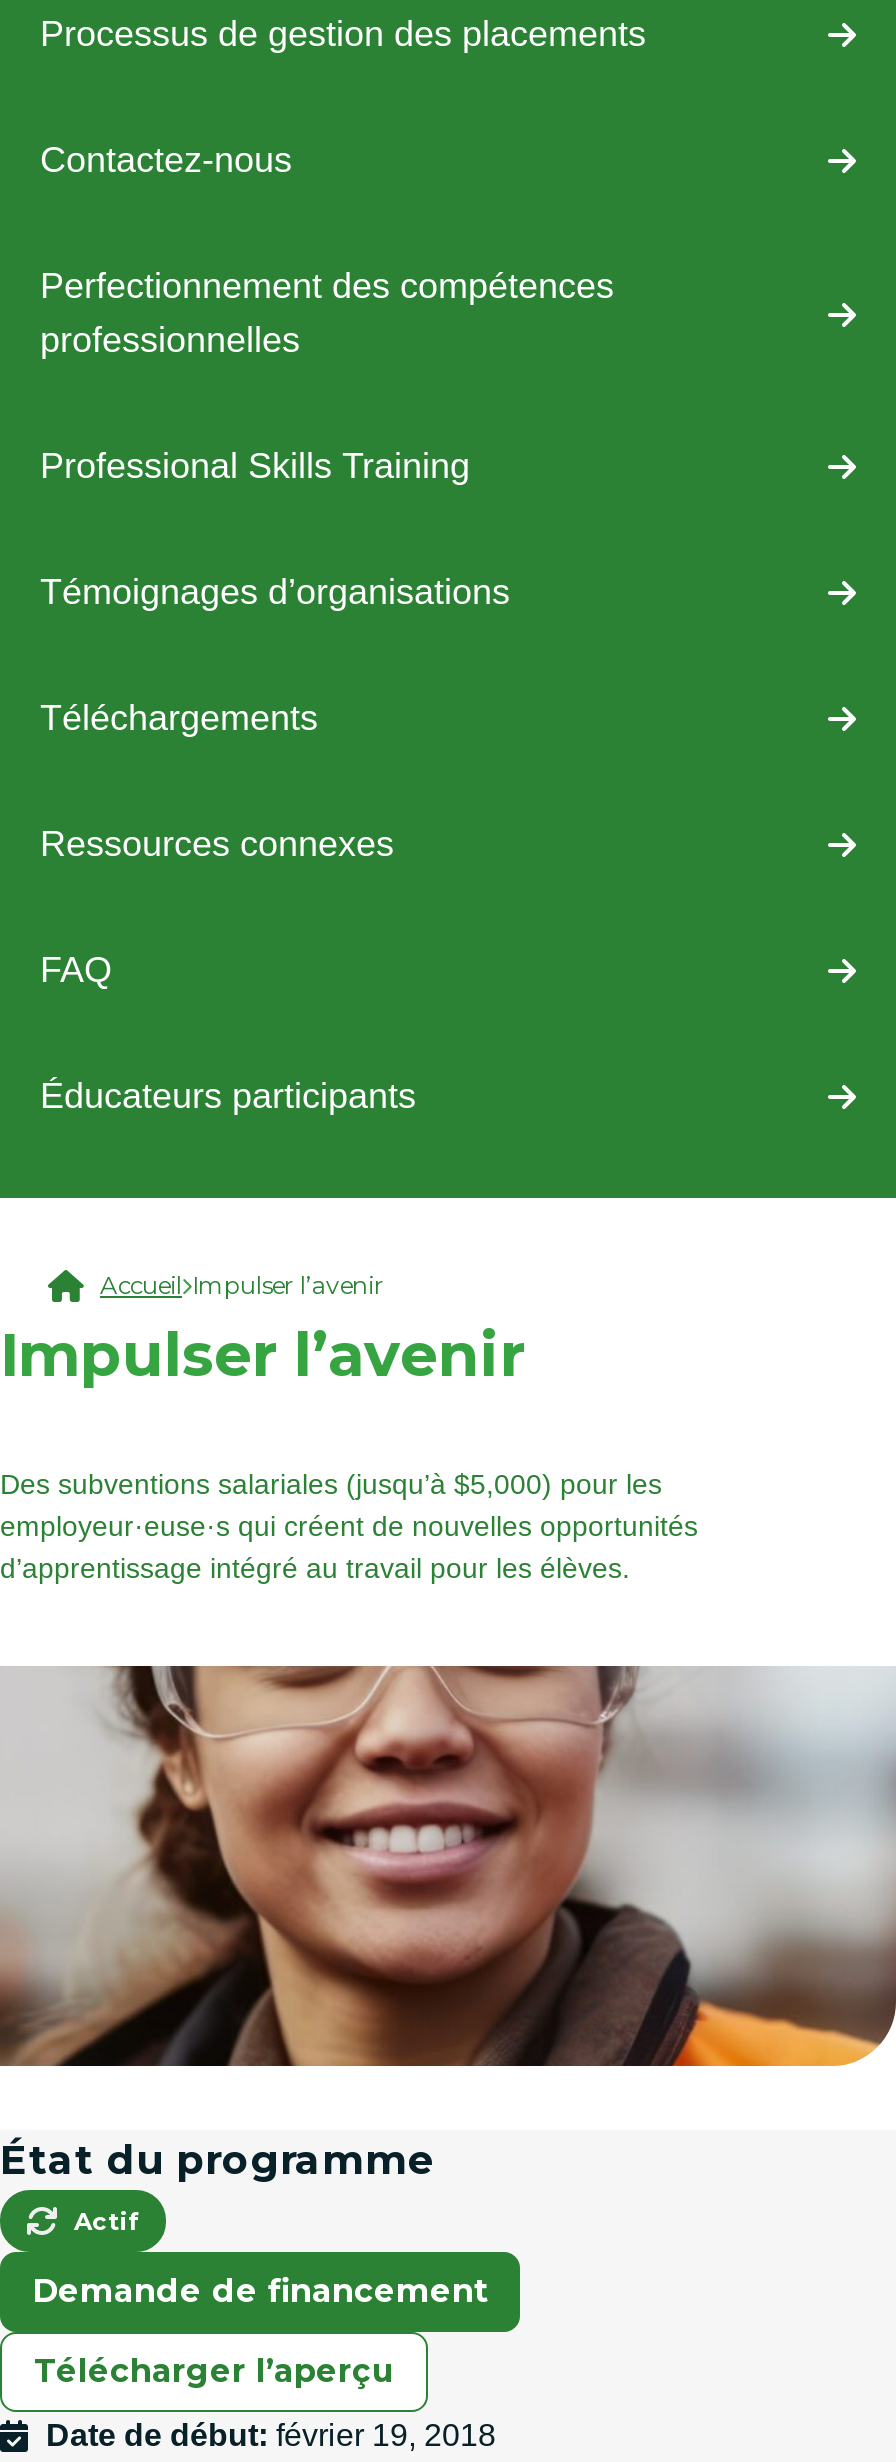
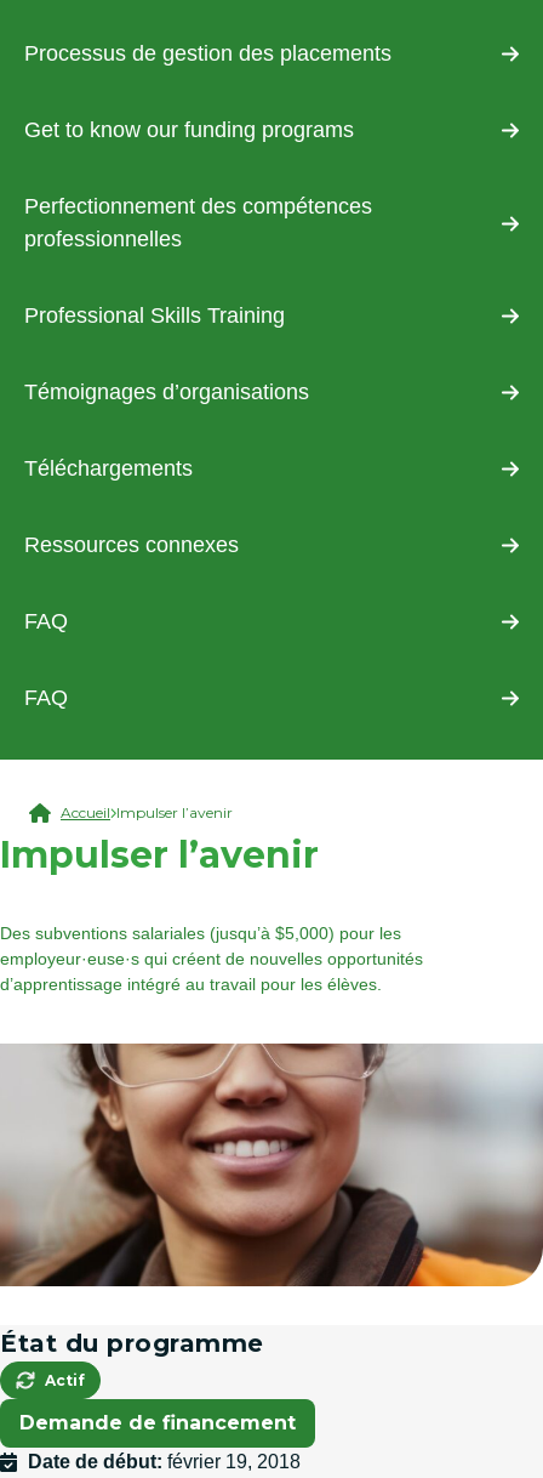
[40,140,292,180] Contactez-nous -> [24,118,354,142] Get to know our funding programs
[40,1076,416,1116] Éducateurs participants -> [24,686,68,710] FAQ
[34,2352,394,2390] Télécharger l’aperçu -> none

